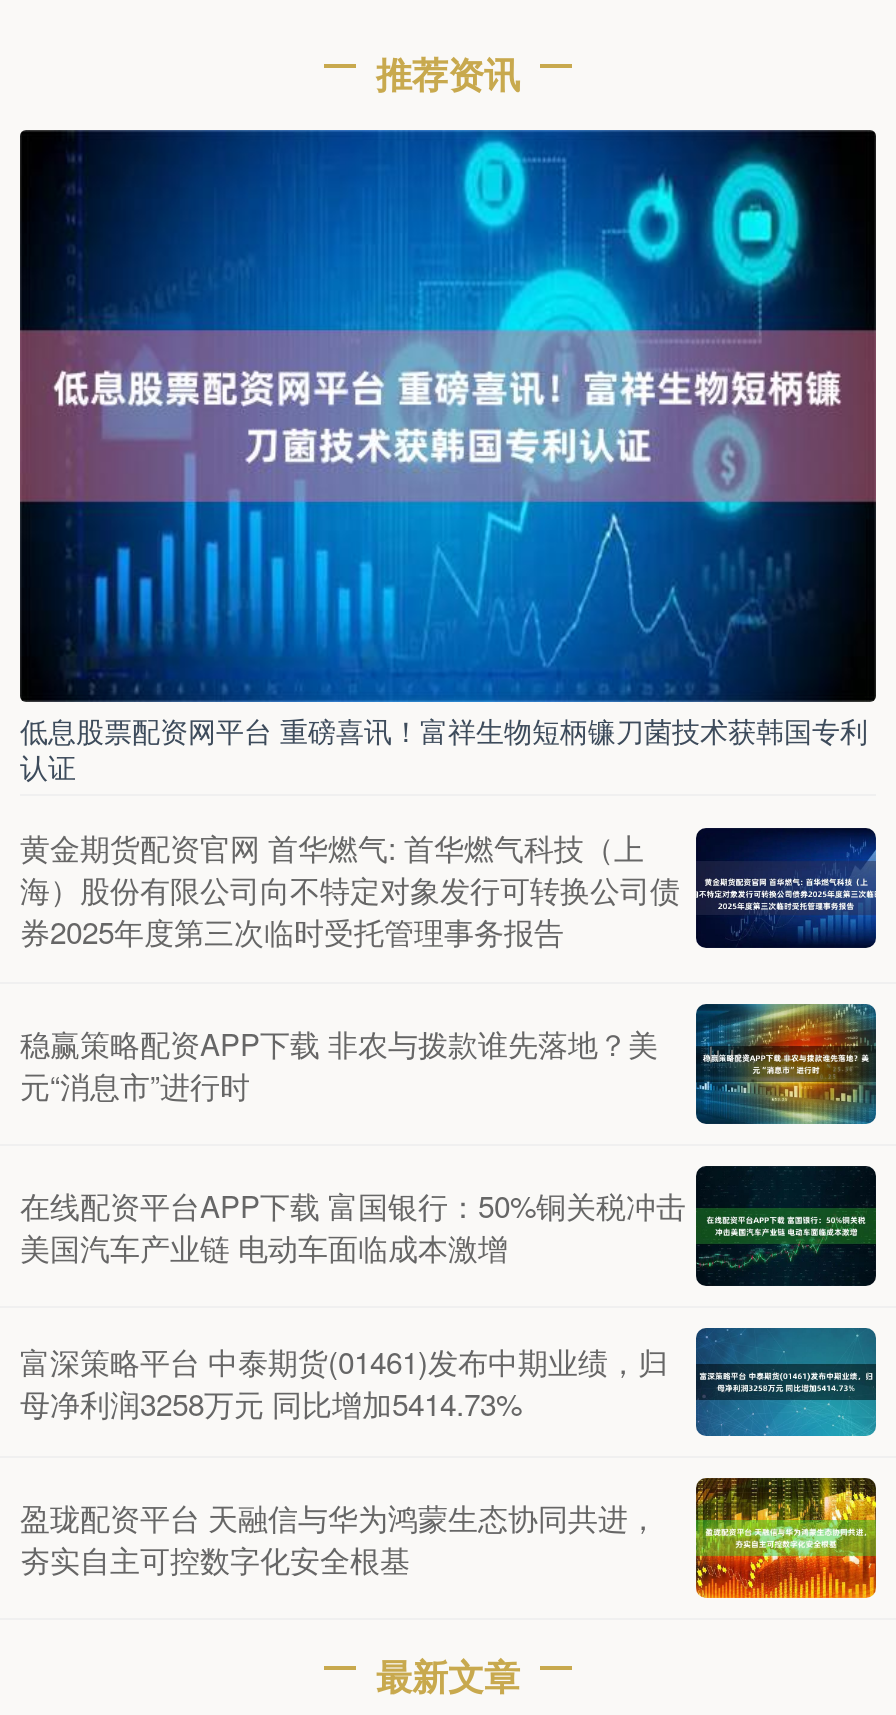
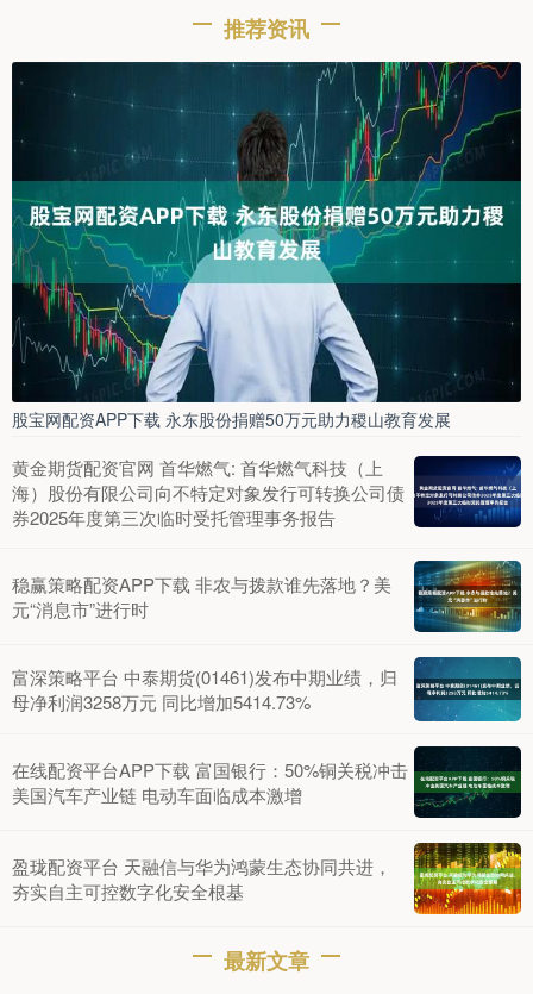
[18,128,878,785] [image] | 低息股票配资网平台 重磅喜讯！富祥生物短柄镰刀菌技术获韩国专利 | 认证 -> [11,61,522,431] [image] | 股宝网配资APP下载 永东股份捐赠50万元助力稷山教育发展
moved [20,1166,876,1288] -> [12,745,522,819]: [image] | 在线配资平台APP下载 富国银行：50%铜关税冲击 | 美国汽车产业链 电动车面临成本激增
moved [20,1326,878,1438] -> [12,656,522,723]: [image] | 富深策略平台 中泰期货(01461)发布中期业绩，归 | 母净利润3258万元 同比增加5414.73%

